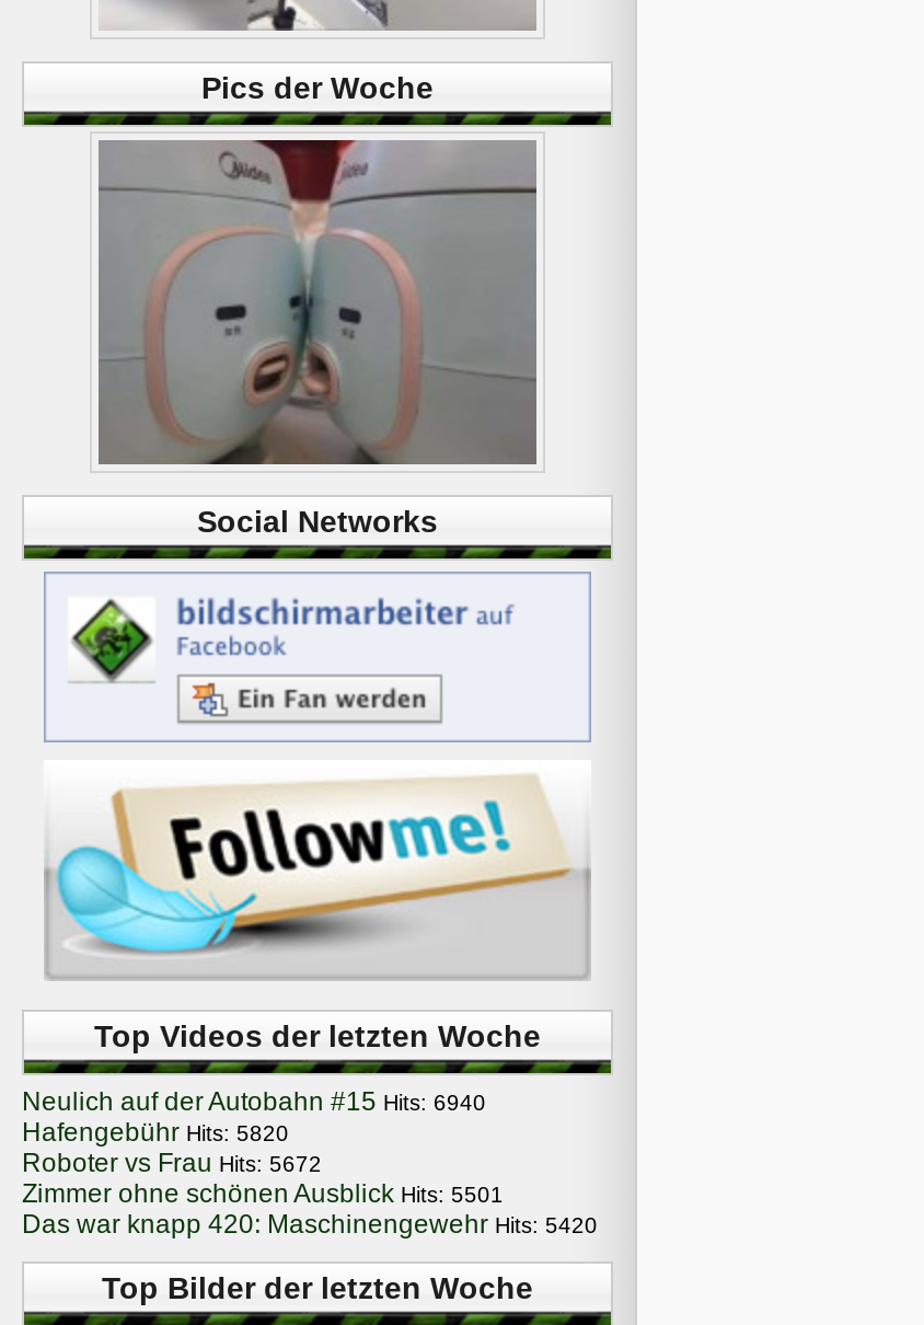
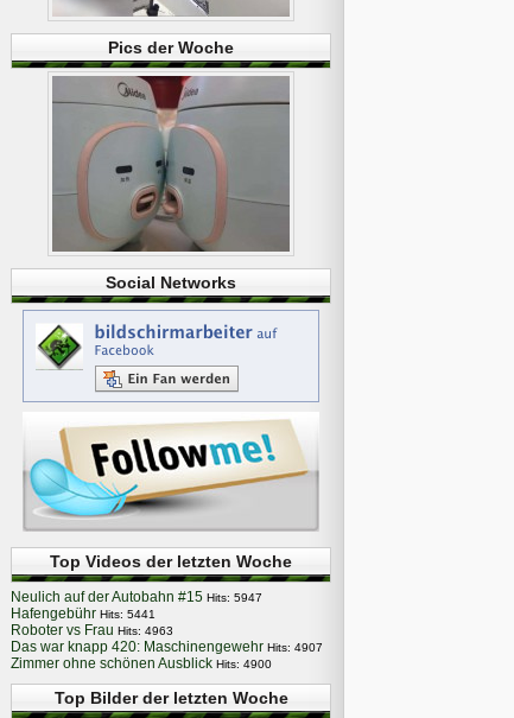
[22,1086,598,1240] Neulich auf der Autobahn #15 Hits: 6940 | Hafengebühr Hits: 5820 | Roboter vs Frau Hits: 5672 | Zimmer ohne schönen Ausblick Hits: 5501 | Das war knapp 420: Maschinengewehr Hits: 5420 -> [11,589,323,672] Neulich auf der Autobahn #15 Hits: 5947 | Hafengebühr Hits: 5441 | Roboter vs Frau Hits: 4963 | Das war knapp 420: Maschinengewehr Hits: 4907 | Zimmer ohne schönen Ausblick Hits: 4900

